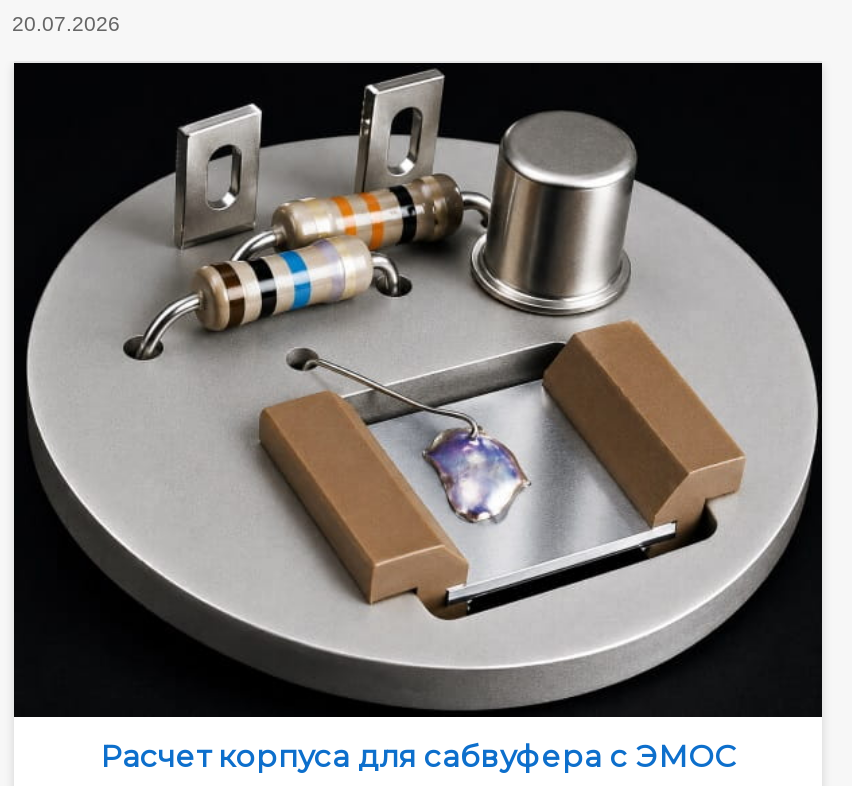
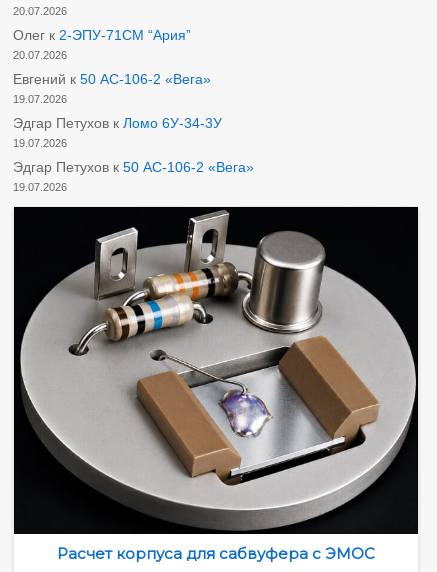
none -> [13,27,254,193] Олег к 2-ЭПУ-71СМ “Ария” | 20.07.2026 | Евгений к 50 АС-106-2 «Вега» | 19.07.2026 | Эдгар Петухов к Ломо 6У-34-3У | 19.07.2026 | Эдгар Петухов к 50 АС-106-2 «Вега» | 19.07.2026

